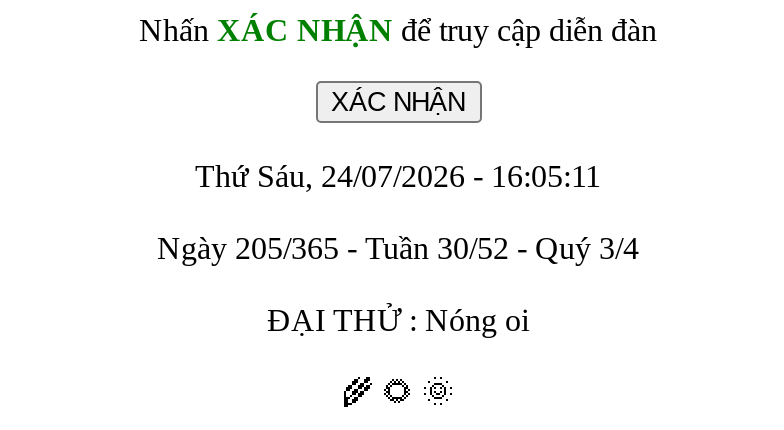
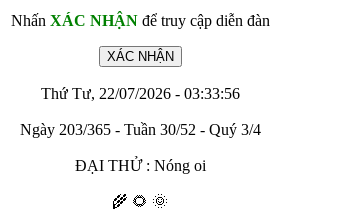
[195,159,601,193] Thứ Sáu, 24/07/2026 - 16:05:11 -> [40,85,239,102] Thứ Tư, 22/07/2026 - 03:33:56
[157,231,639,265] Ngày 205/365 - Tuần 30/52 - Quý 3/4 -> [19,121,260,138] Ngày 203/365 - Tuần 30/52 - Quý 3/4

